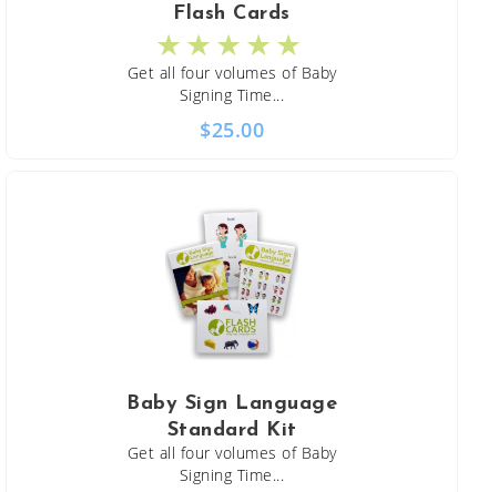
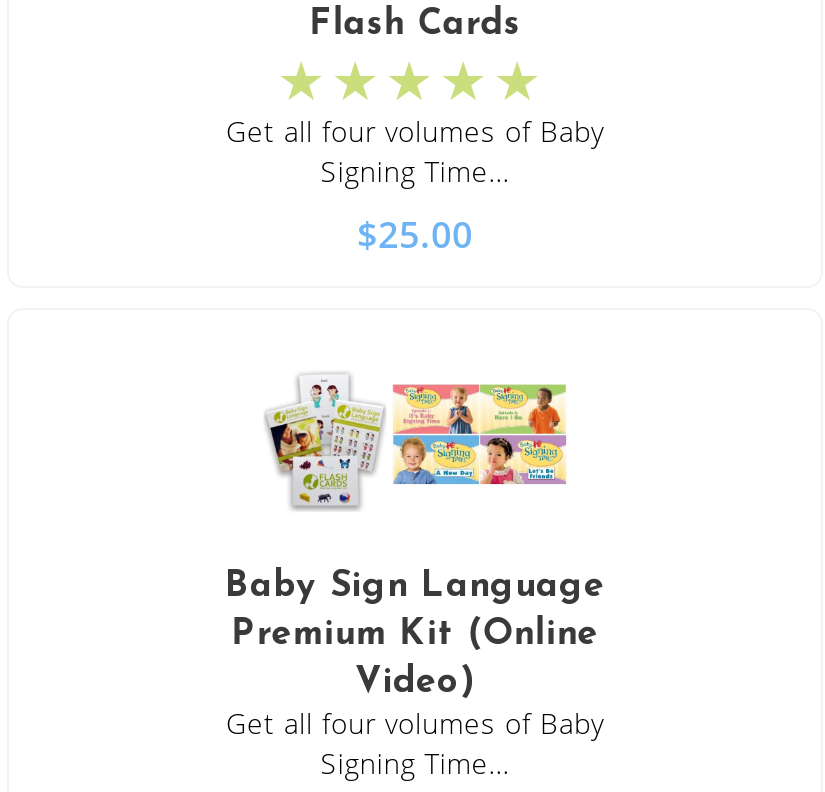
[166,209,298,332] [image] -> [263,372,569,512] [image]
moved [126,394,337,415] -> [225,567,605,605]: Baby Sign Language
[167,420,297,441] Standard Kit -> [231,615,599,701] Premium Kit (Online | Video)

